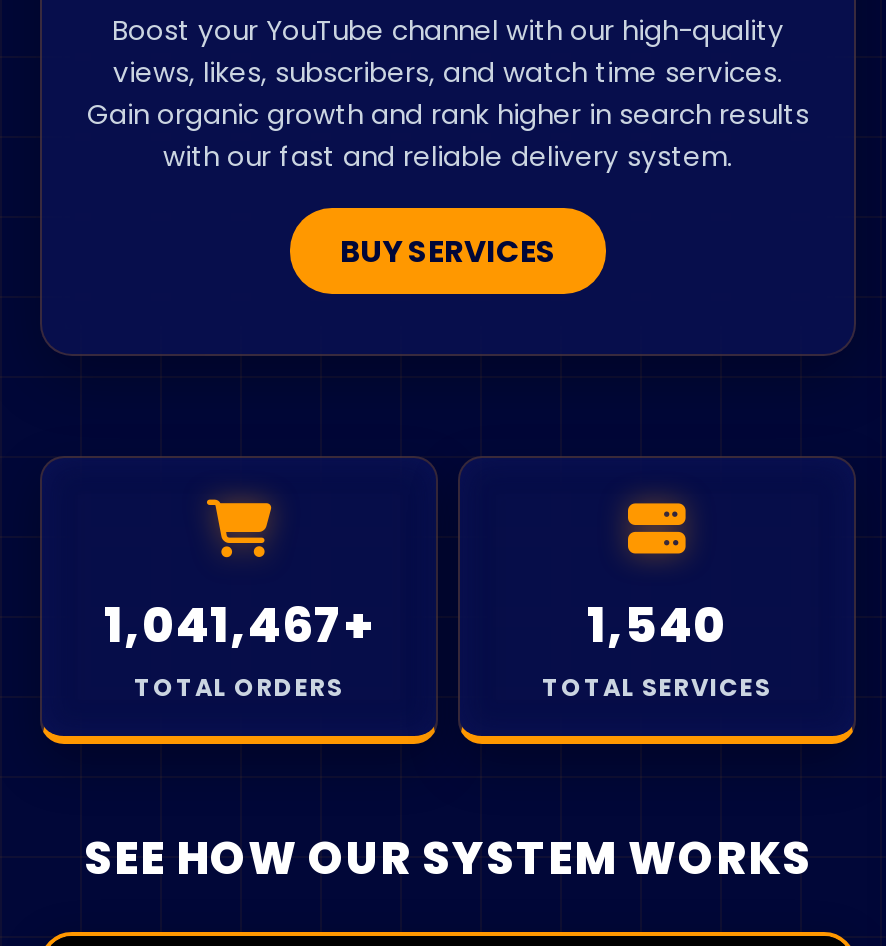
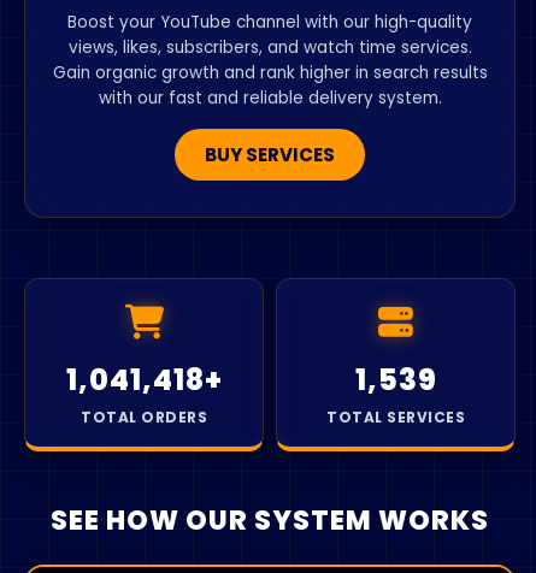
[104,592,374,658] 1,041,467+ -> [66,360,222,400] 1,041,418+
[587,592,727,658] 1,540 -> [355,360,437,400] 1,539

